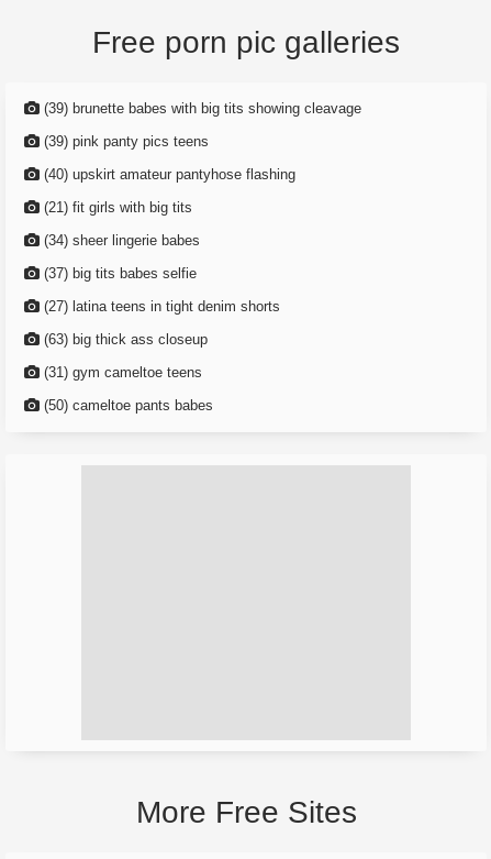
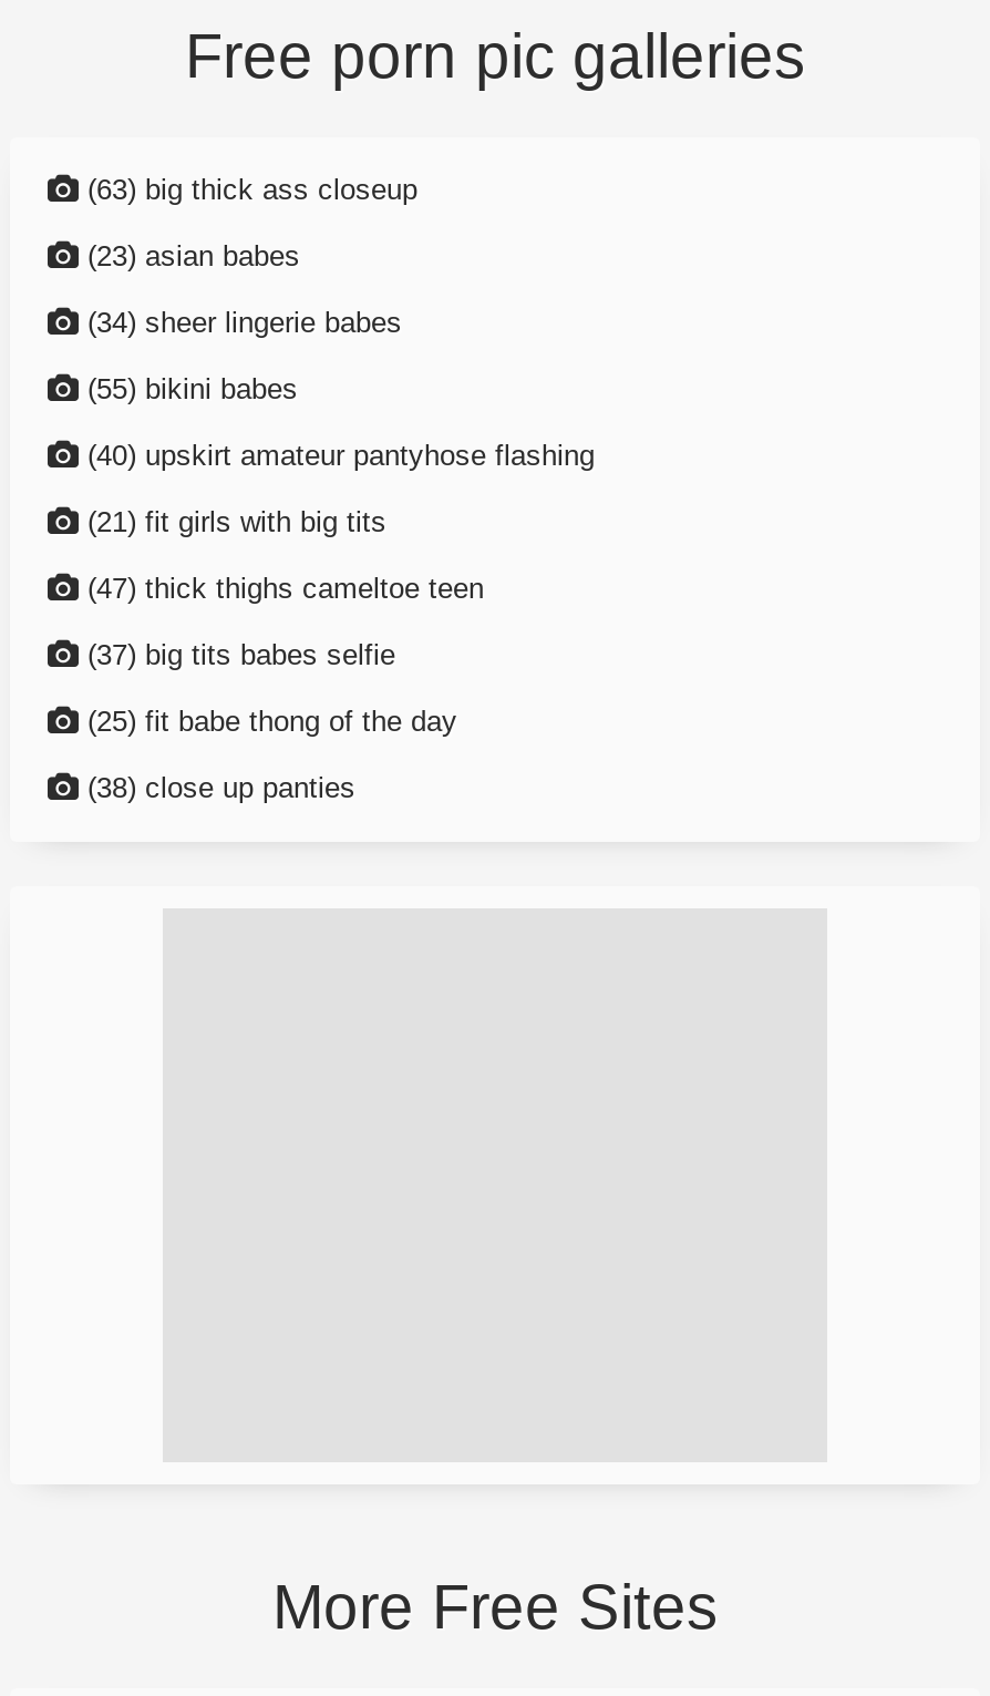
[40,100,361,150] (39) brunette babes with big tits showing cleavage | (39) pink panty pics teens -> [79,239,300,405] (23) asian babes | (55) bikini babes
moved [40,166,295,216] -> [79,439,595,538]: (40) upskirt amateur pantyhose flashing | (21) fit girls with big tits
none -> [79,572,484,605] (47) thick thighs cameltoe teen
moved [40,232,200,249] -> [79,306,402,339]: (34) sheer lingerie babes
moved [40,265,197,282] -> [79,638,395,671]: (37) big tits babes selfie
[40,298,280,414] (27) latina teens in tight denim shorts | (31) gym cameltoe teens | (50) cameltoe pants babes -> [79,705,457,804] (25) fit babe thong of the day | (38) close up panties
moved [40,331,208,348] -> [79,173,417,206]: (63) big thick ass closeup

